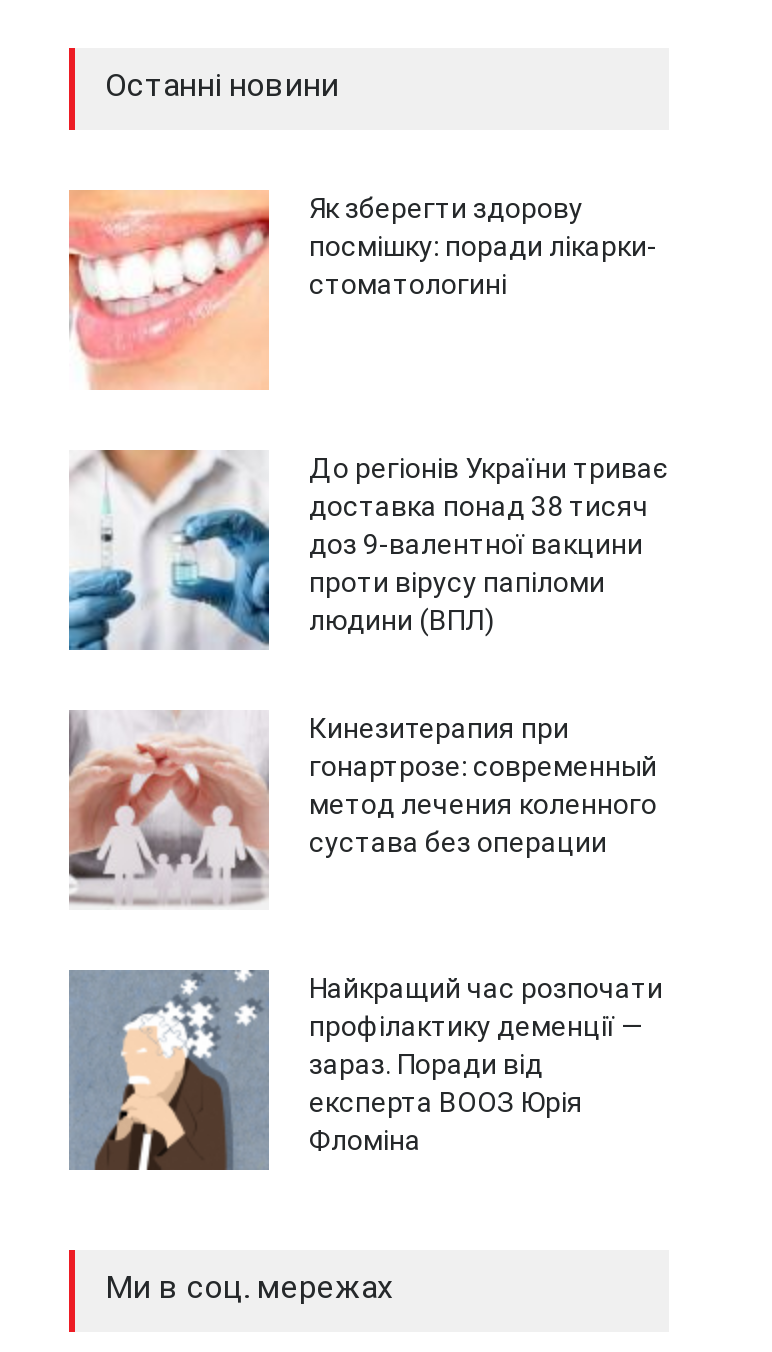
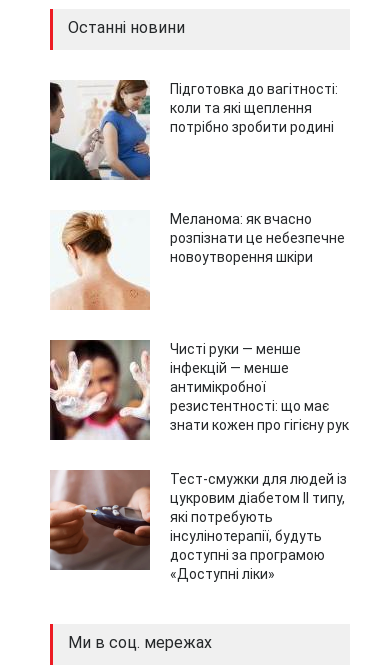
[67,190,657,390] [image] | Як зберегти здорову | посмішку: поради лікарки- | стоматологині -> [49,79,338,181] [image] | Підготовка до вагітності: | коли та які щеплення | потрібно зробити родині
[67,448,667,652] [image] | До регіонів України триває | доставка понад 38 тисяч | доз 9-валентної вакцини | проти вірусу папіломи | людини (ВПЛ) -> [50,211,345,310] [image] | Меланома: як вчасно | розпізнати це небезпечне | новоутворення шкіри
[67,710,657,908] [image] | Кинезитерапия при | гонартрозе: современный | метод лечения коленного | сустава без операции -> [50,339,349,440] [image] | Чисті руки — менше | інфекцій — менше | антимікробної | резистентності: що має | знати кожен про гігієну рук
[67,968,663,1172] [image] | Найкращий час розпочати | профілактику деменції — | зараз. Поради від | експерта ВООЗ Юрія | Фломіна -> [49,469,347,582] [image] | Тест-смужки для людей із | цукровим діабетом ІІ типу, | які потребують | інсулінотерапії, будуть | доступні за програмою | «Доступні ліки»

